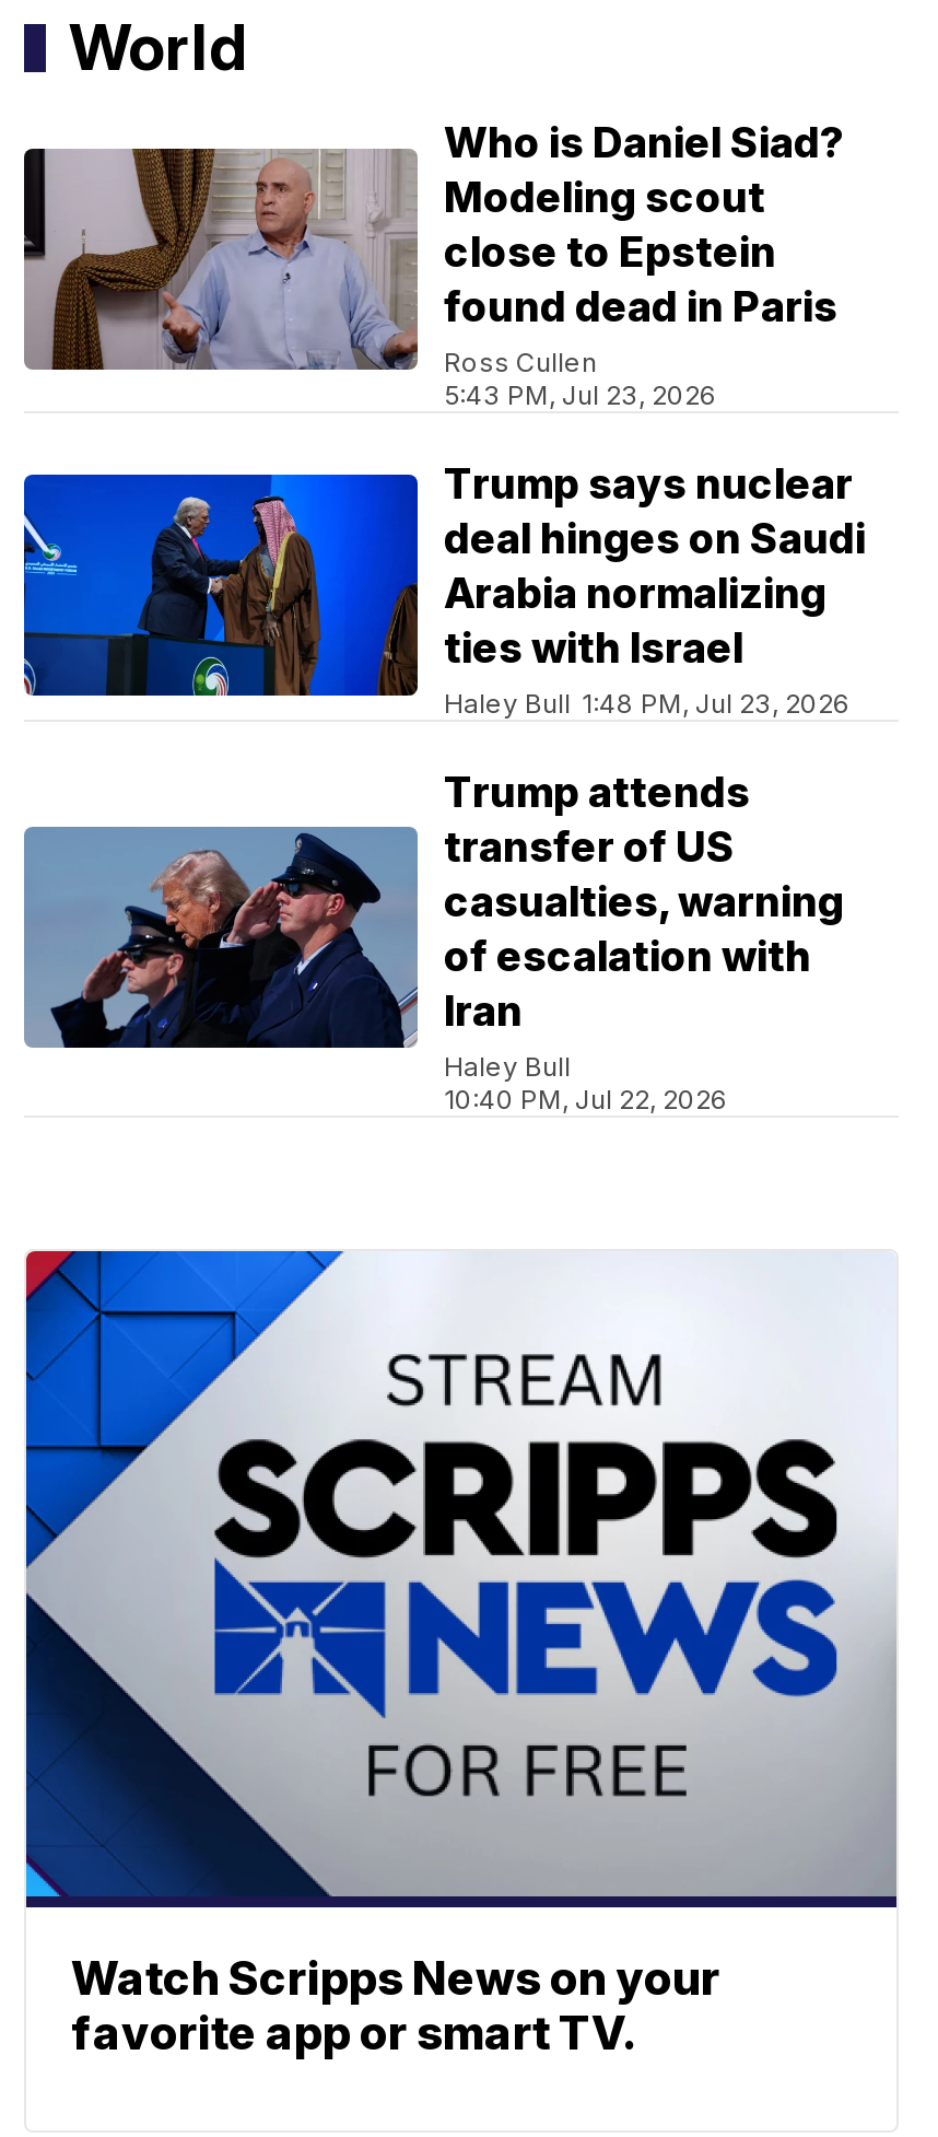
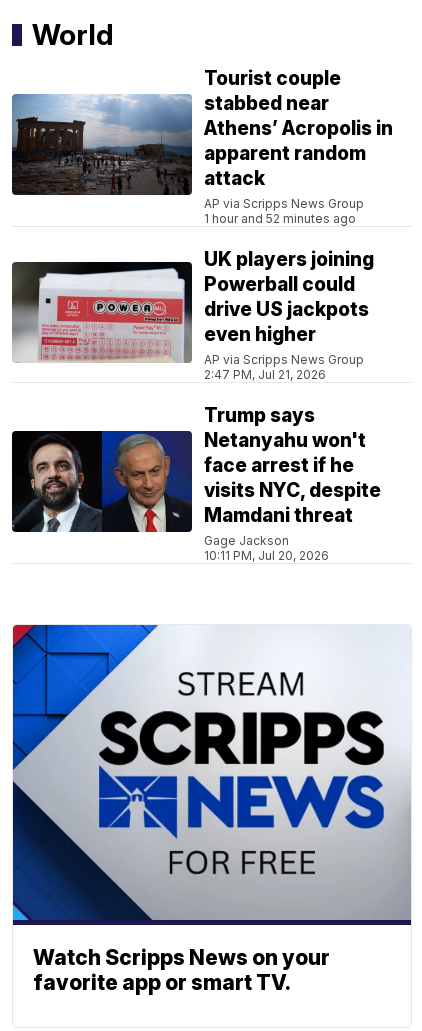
[22,119,844,412] [image] | Who is Daniel Siad? | Modeling scout | close to Epstein | found dead in Paris | Ross Cullen | 5:43 PM, Jul 23, 2026 -> [11,67,393,226] [image] | Tourist couple | stabbed near | Athens’ Acropolis in | apparent random | attack | AP via Scripps News Group | 1 hour and 52 minutes ago
[22,460,866,721] [image] | Trump says nuclear | deal hinges on Saudi | Arabia normalizing | ties with Israel | Haley Bull 1:48 PM, Jul 23, 2026 -> [11,248,374,382] [image] | UK players joining | Powerball could | drive US jackpots | even higher | AP via Scripps News Group | 2:47 PM, Jul 21, 2026
[26,769,844,1117] [image] | Trump attends | transfer of US | casualties, warning | of escalation with | Iran | Haley Bull | 10:40 PM, Jul 22, 2026 -> [12,404,381,563] [image] | Trump says | Netanyahu won't | face arrest if he | visits NYC, despite | Mamdani threat | Gage Jackson | 10:11 PM, Jul 20, 2026

